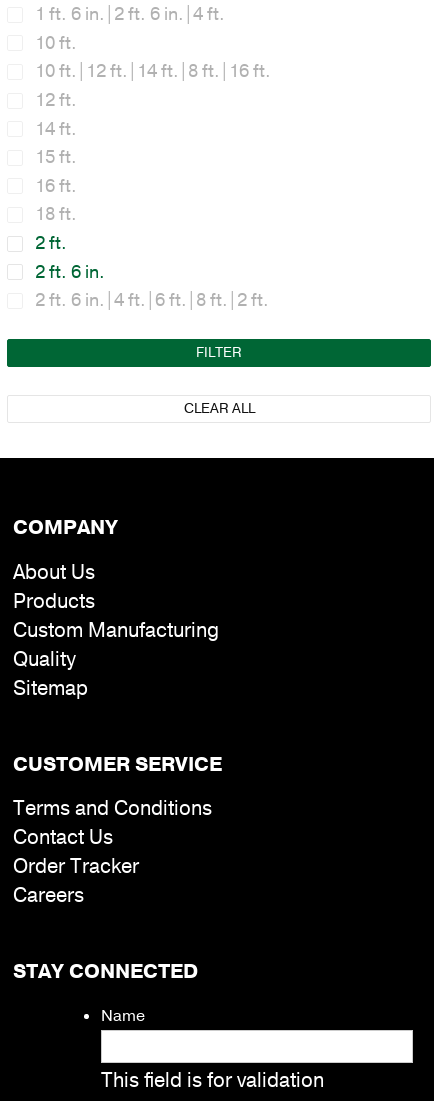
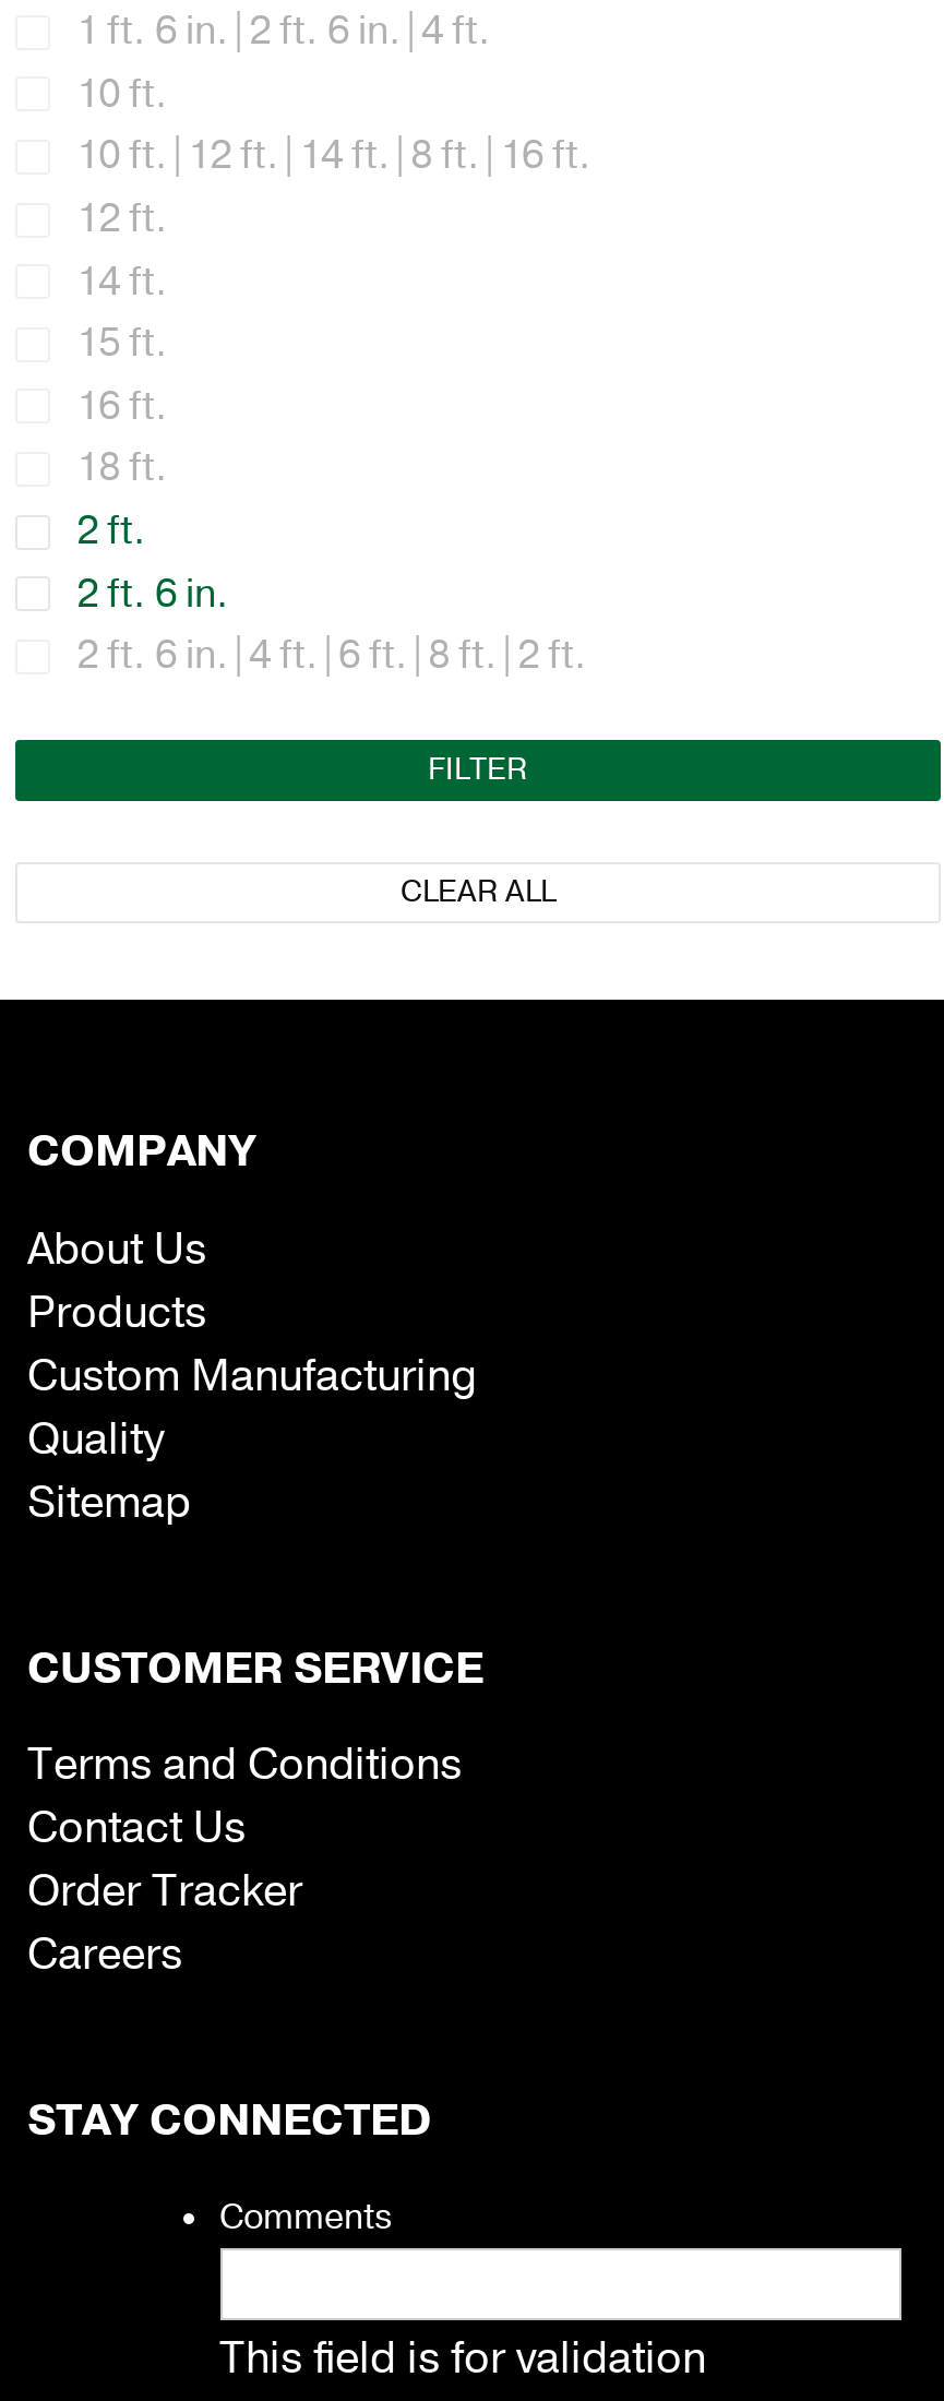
[100,1005,144,1027] Name -> [219,2194,392,2242] Comments

